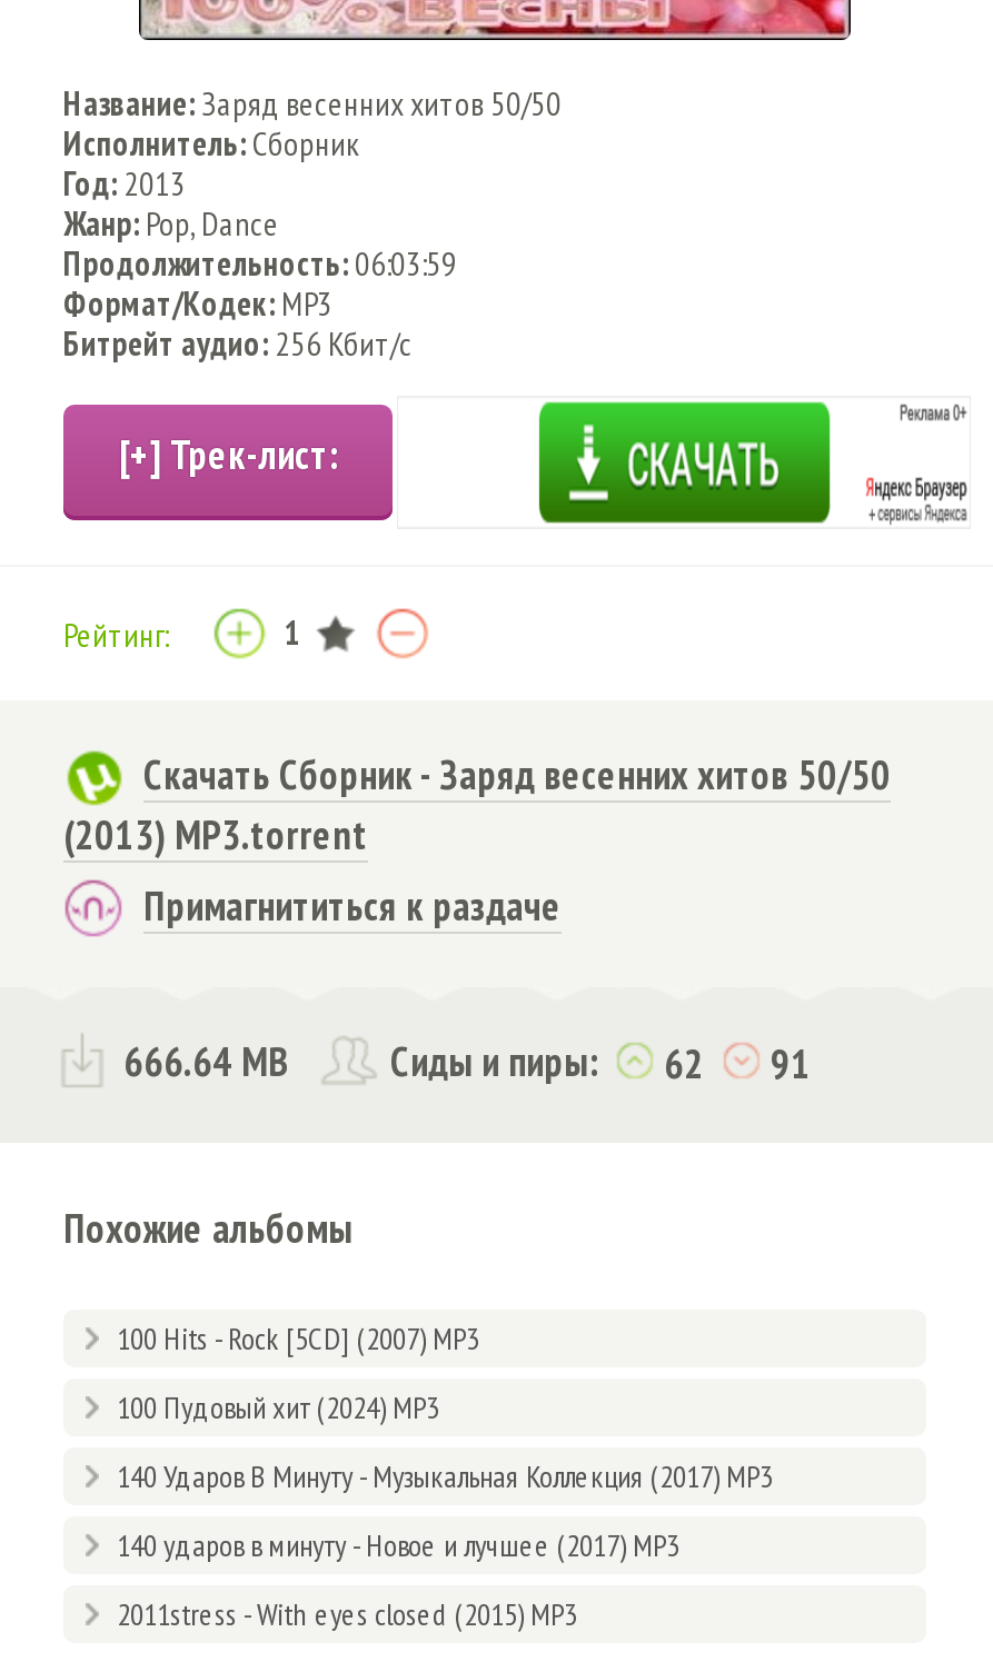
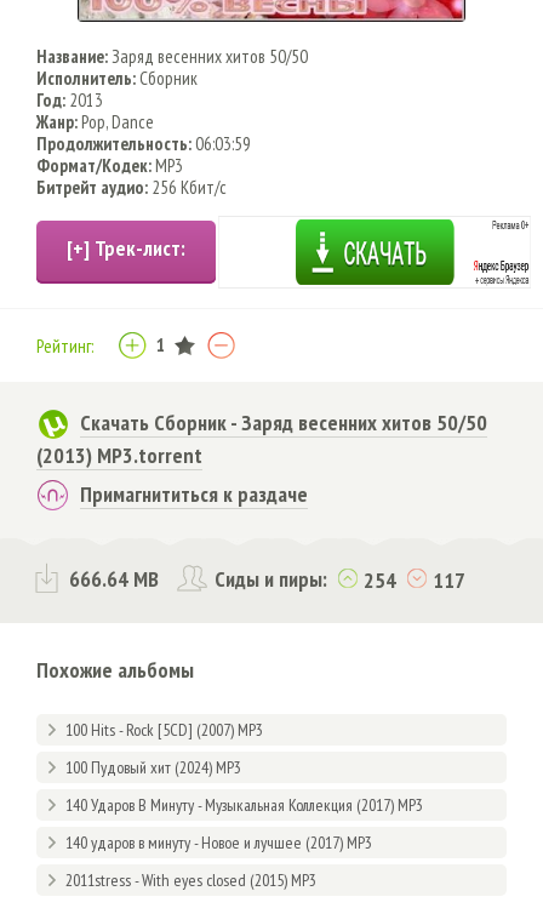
[664,1038,704,1089] 62 -> [364,566,396,594] 254
[771,1038,811,1089] 91 -> [433,566,465,594] 117

